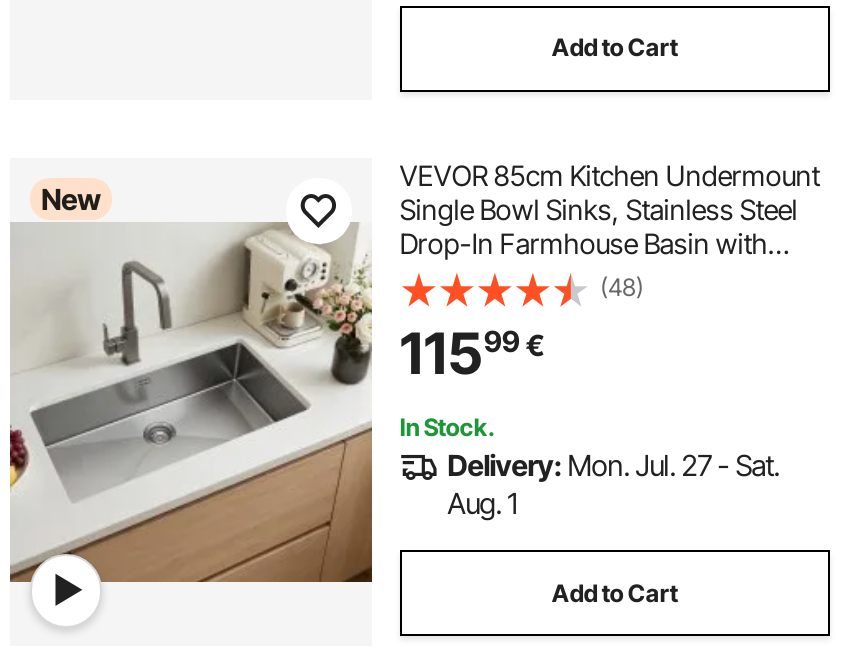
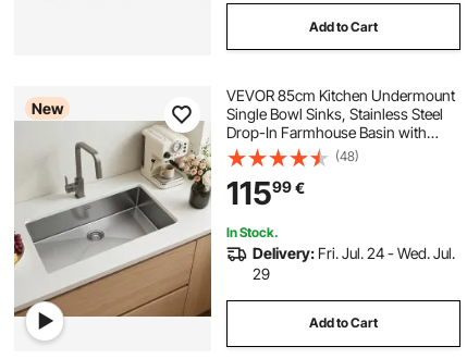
[447,447,779,519] Delivery: Mon. Jul. 27 - Sat. | Aug. 1 -> [252,244,455,283] Delivery: Fri. Jul. 24 - Wed. Jul. | 29

